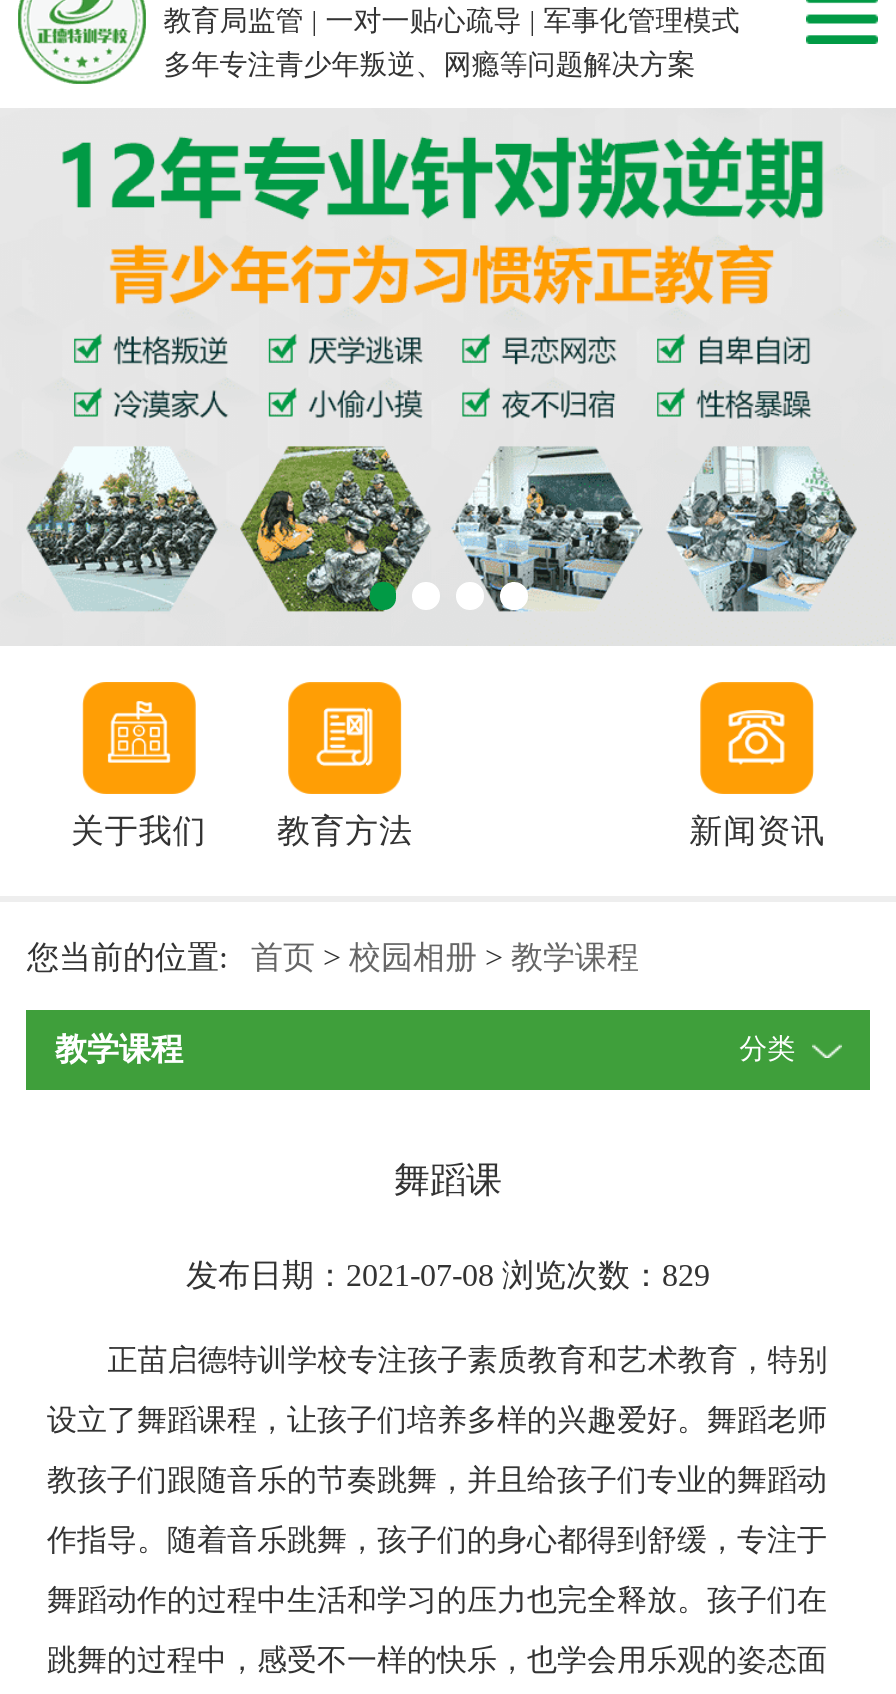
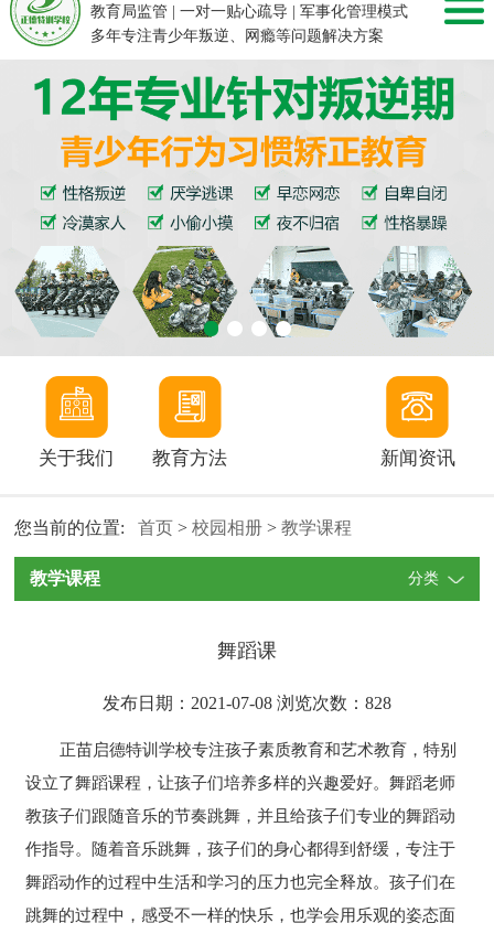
[186,1257,710,1291] 发布日期：2021-07-08 浏览次数：829 -> [103,693,391,712] 发布日期：2021-07-08 浏览次数：828

